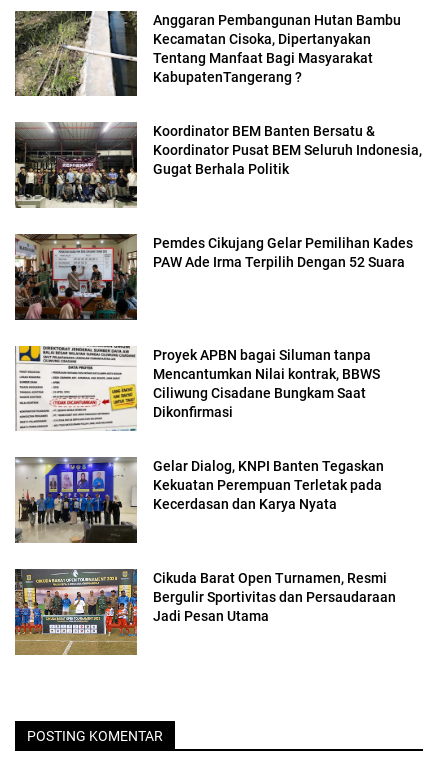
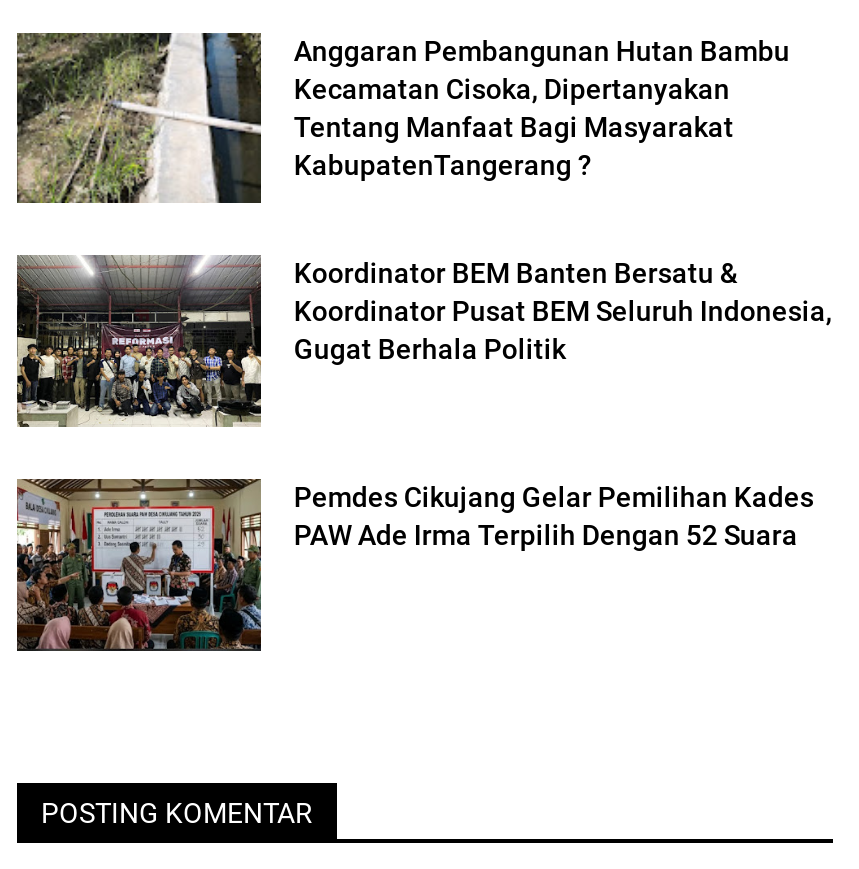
[16,345,384,512] [image] | Proyek APBN bagai Siluman tanpa | Mencantumkan Nilai kontrak, BBWS | Ciliwung Cisadane Bungkam Saat | Dikonfirmasi | Gelar Dialog, KNPI Banten Tegaskan | Kekuatan Perempuan Terletak pada | Kecerdasan dan Karya Nyata -> none
[15,457,137,544] [image] -> none
[14,569,396,656] [image] | Cikuda Barat Open Turnamen, Resmi | Bergulir Sportivitas dan Persaudaraan | Jadi Pesan Utama -> none

